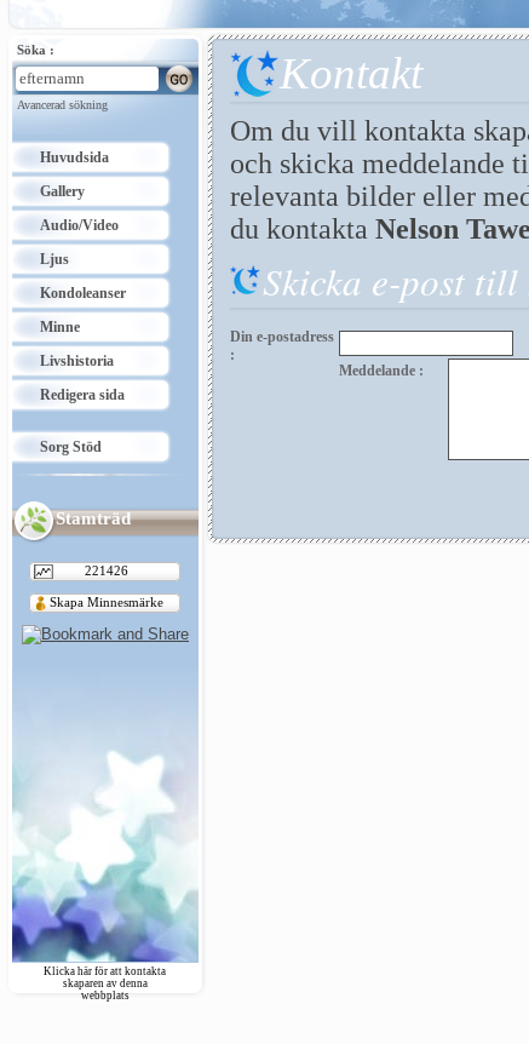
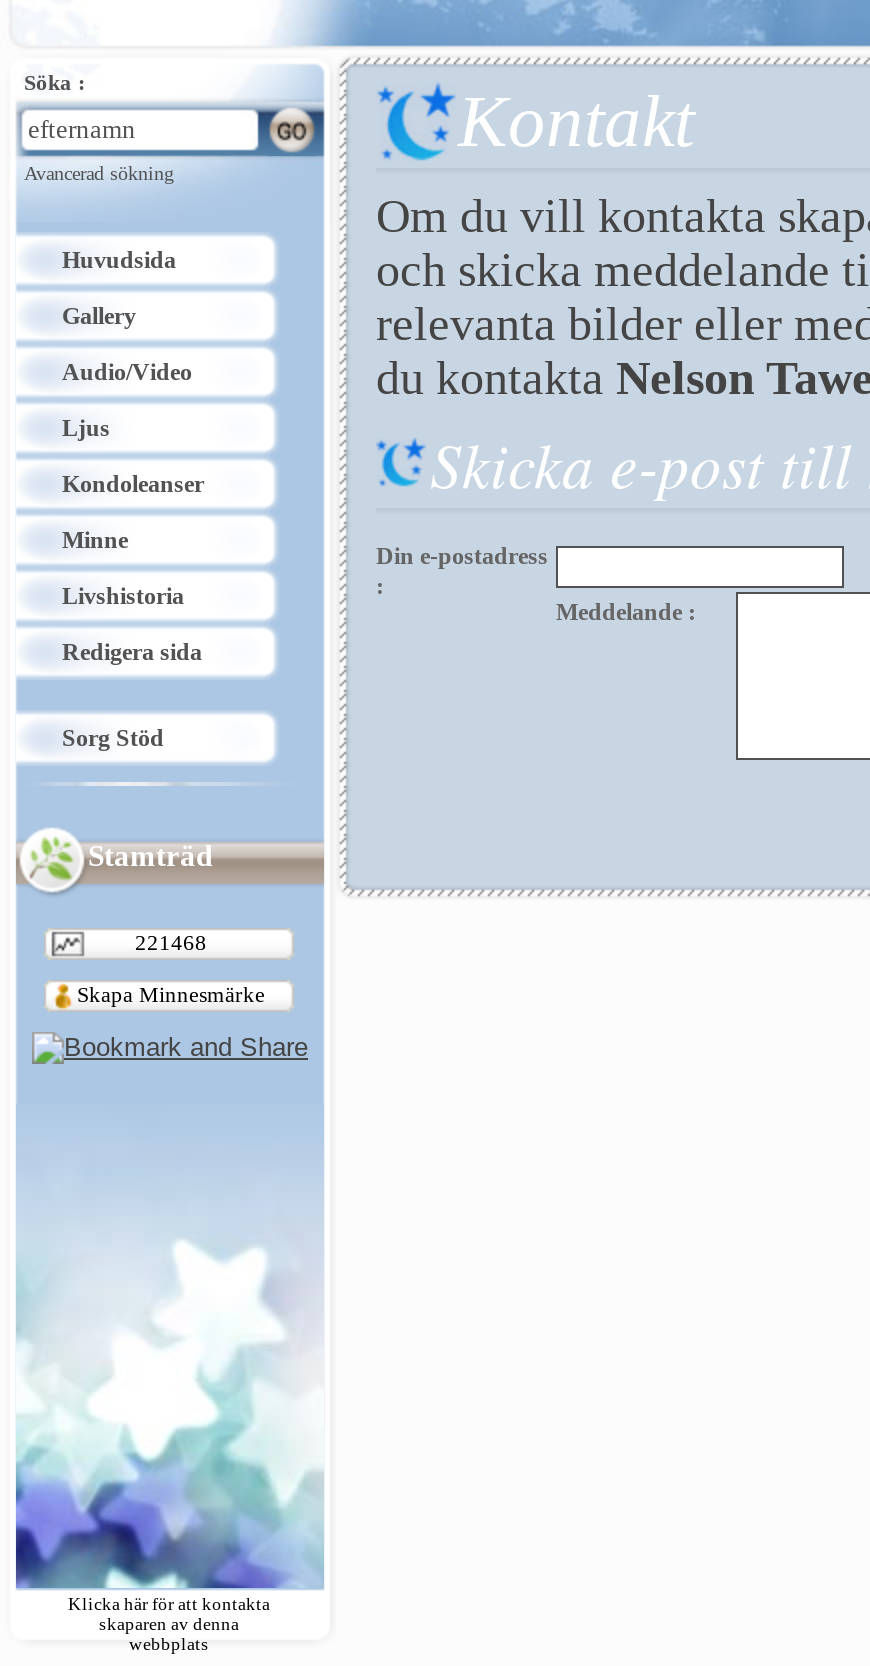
[84,563,128,578] 221426 -> [135,930,207,954] 221468

